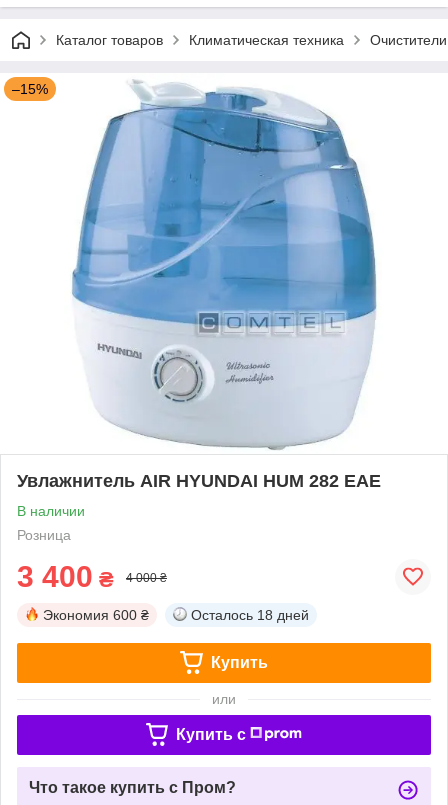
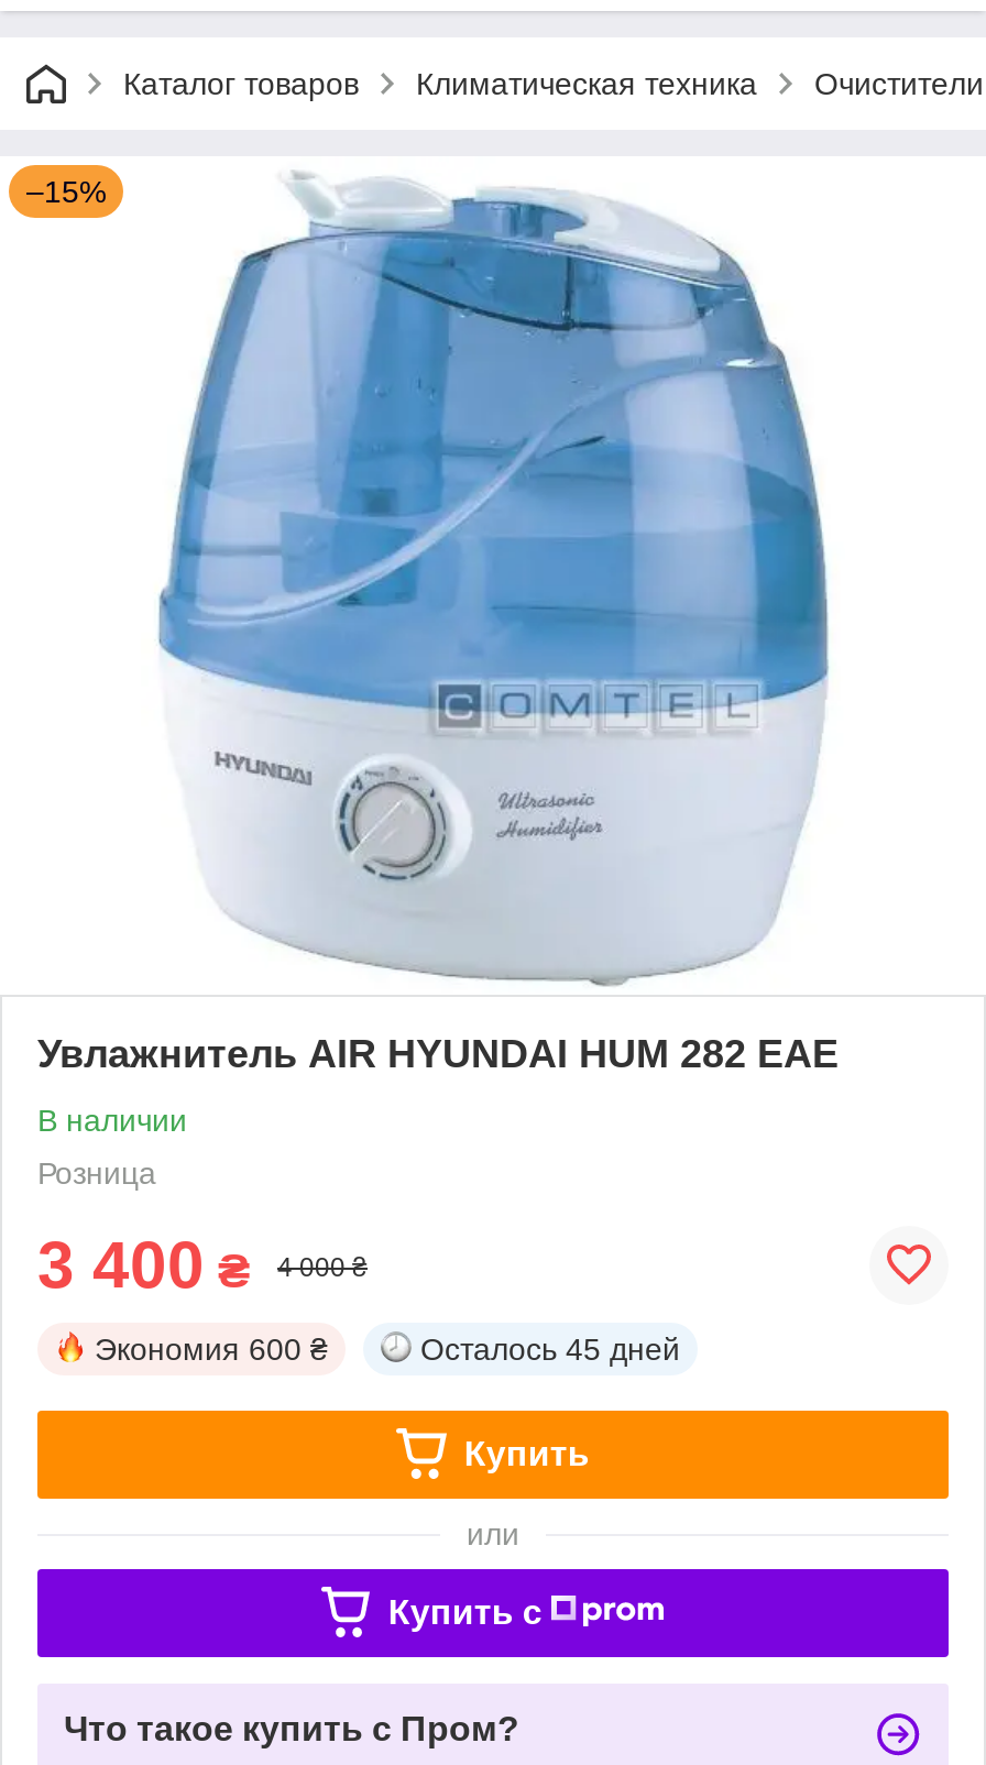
[191,607,309,623] Осталось 18 дней -> [420,1331,680,1366] Осталось 45 дней

